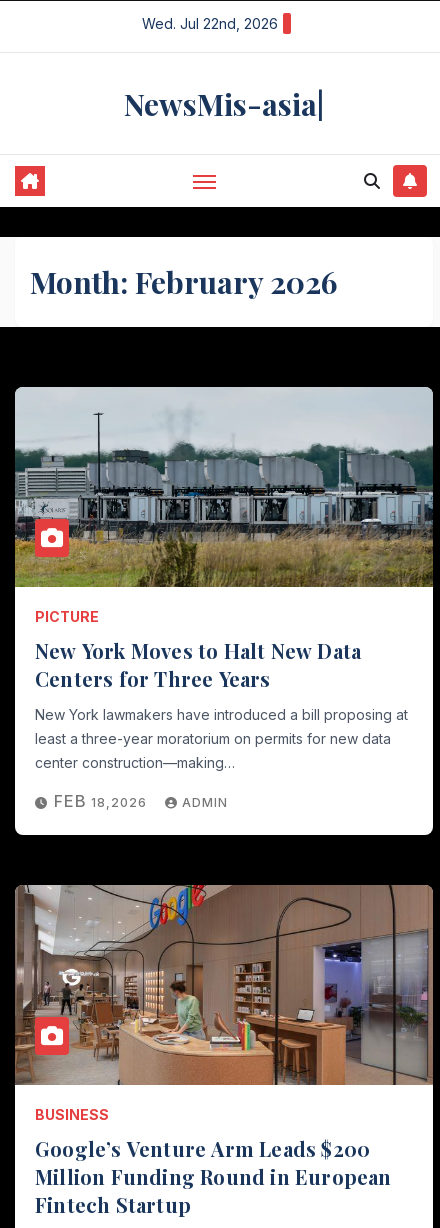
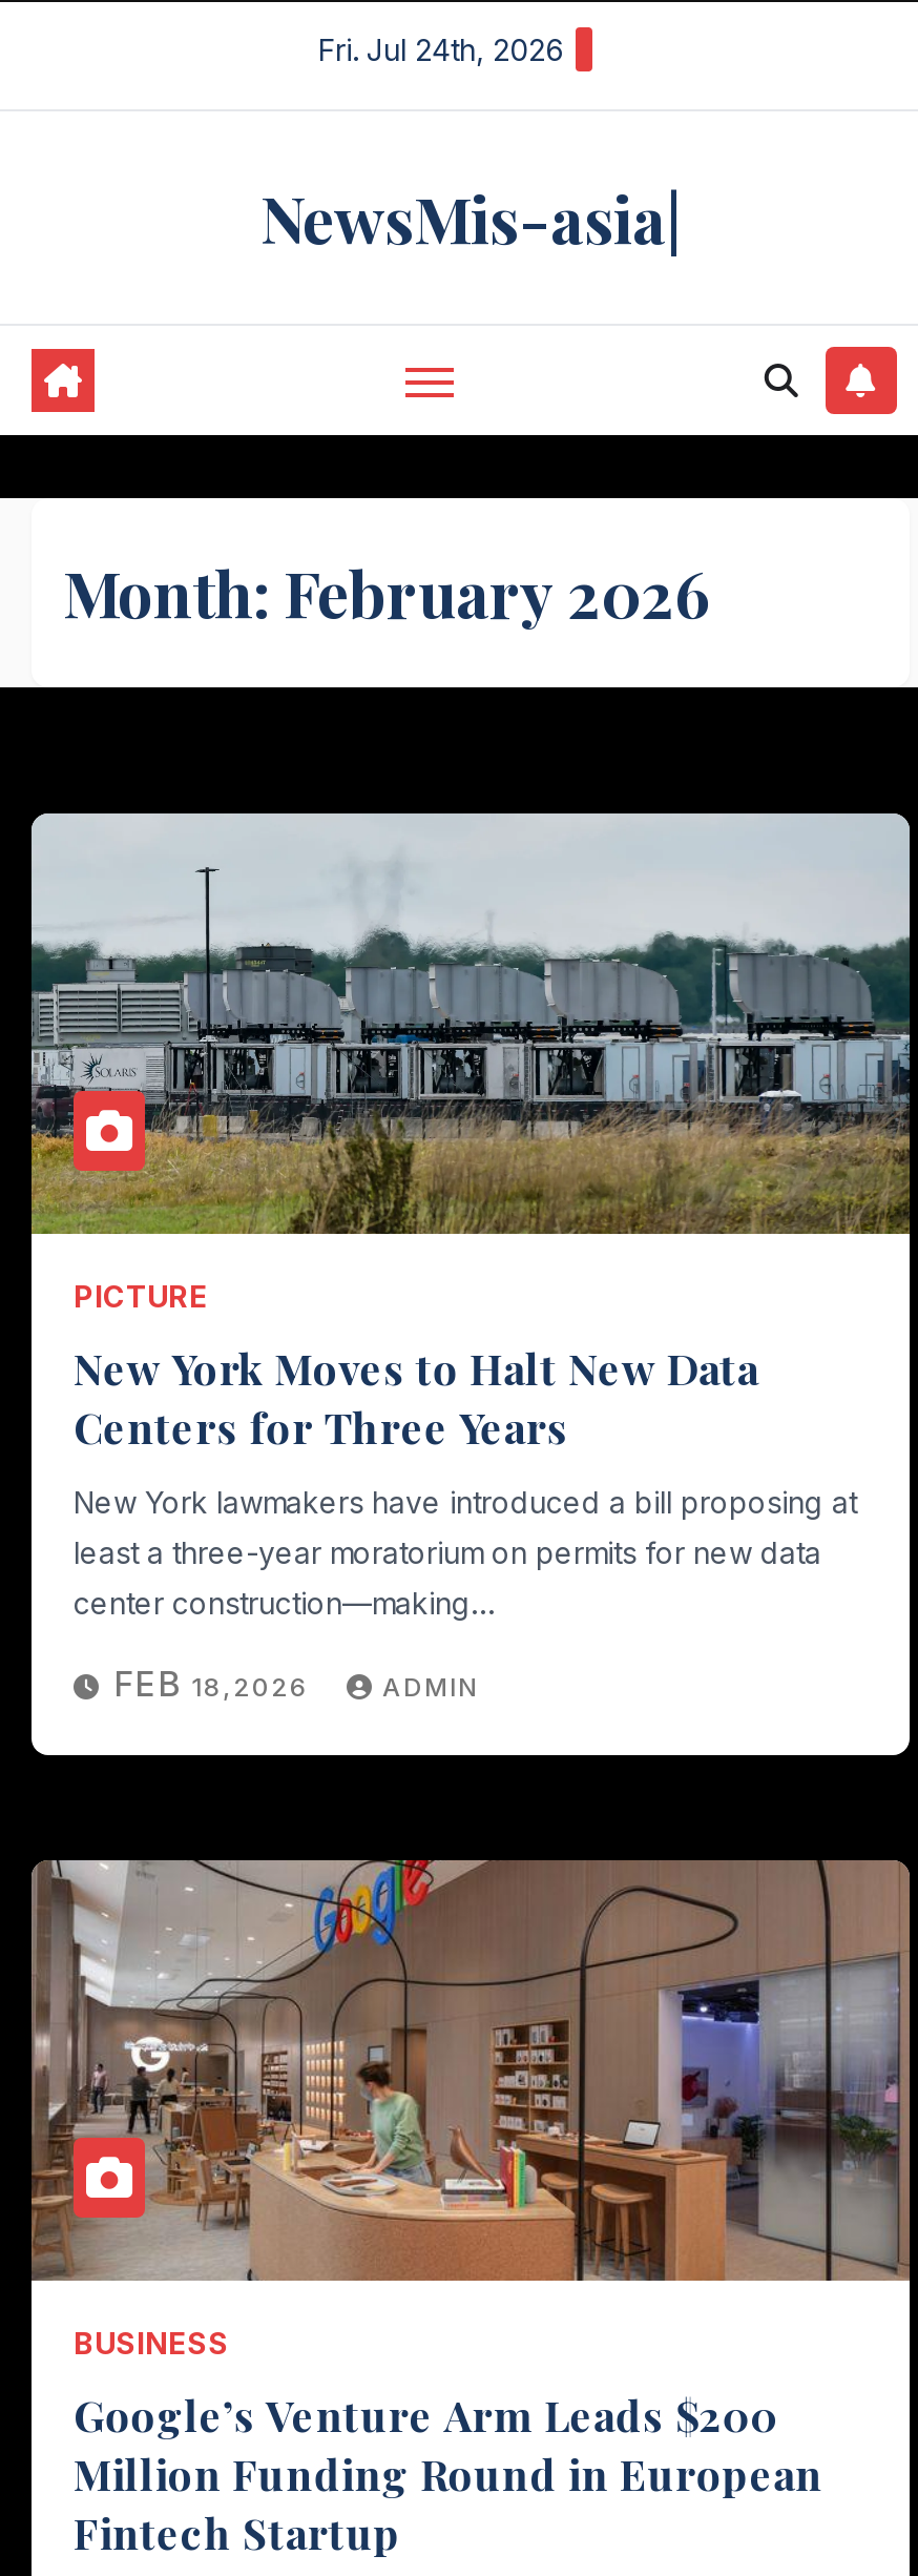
[142,15,278,32] Wed. Jul 22nd, 2026 -> [318,32,564,67] Fri. Jul 24th, 2026

